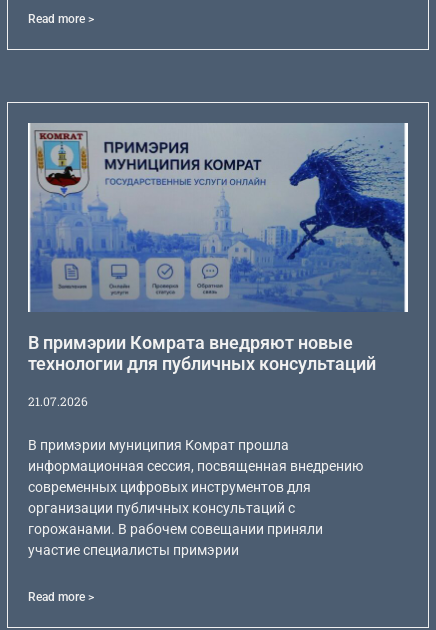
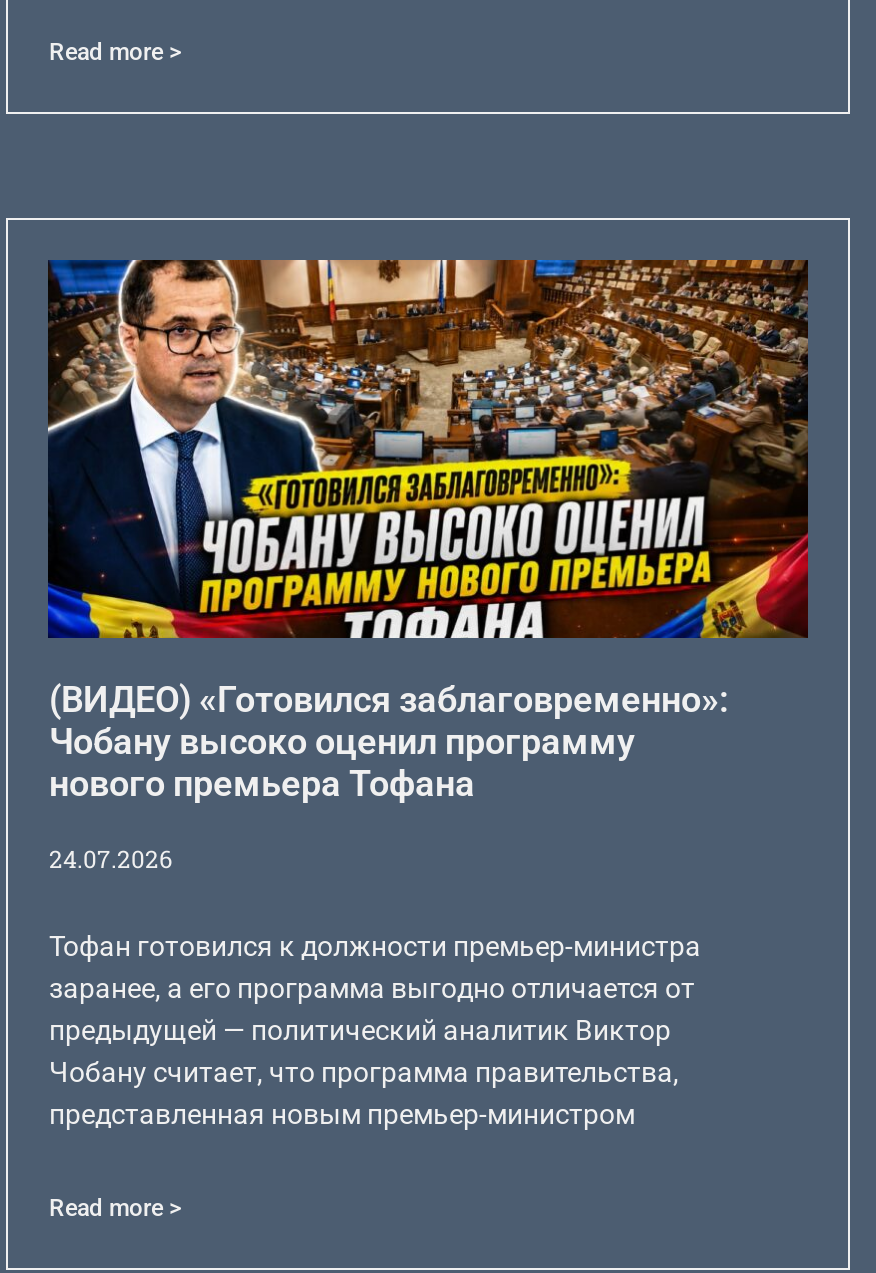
[27,122,409,374] [image] | В примэрии Комрата внедряют новые | технологии для публичных консультаций -> [46,258,810,804] [image] | (ВИДЕО) «Готовился заблаговременно»: | Чобану высоко оценил программу | нового премьера Тофана
[28,393,88,409] 21.07.2026 -> [49,842,173,874] 24.07.2026
[28,437,363,558] В примэрии муниципия Комрат прошла | информационная сессия, посвященная внедрению | современных цифровых инструментов для | организации публичных консультаций с | горожанами. В рабочем совещании приняли | участие специалисты примэрии -> [49,930,701,1130] Тофан готовился к должности премьер-министра | заранее, а его программа выгодно отличается от | предыдущей — политический аналитик Виктор | Чобану считает, что программа правительства, | представленная новым премьер-министром

